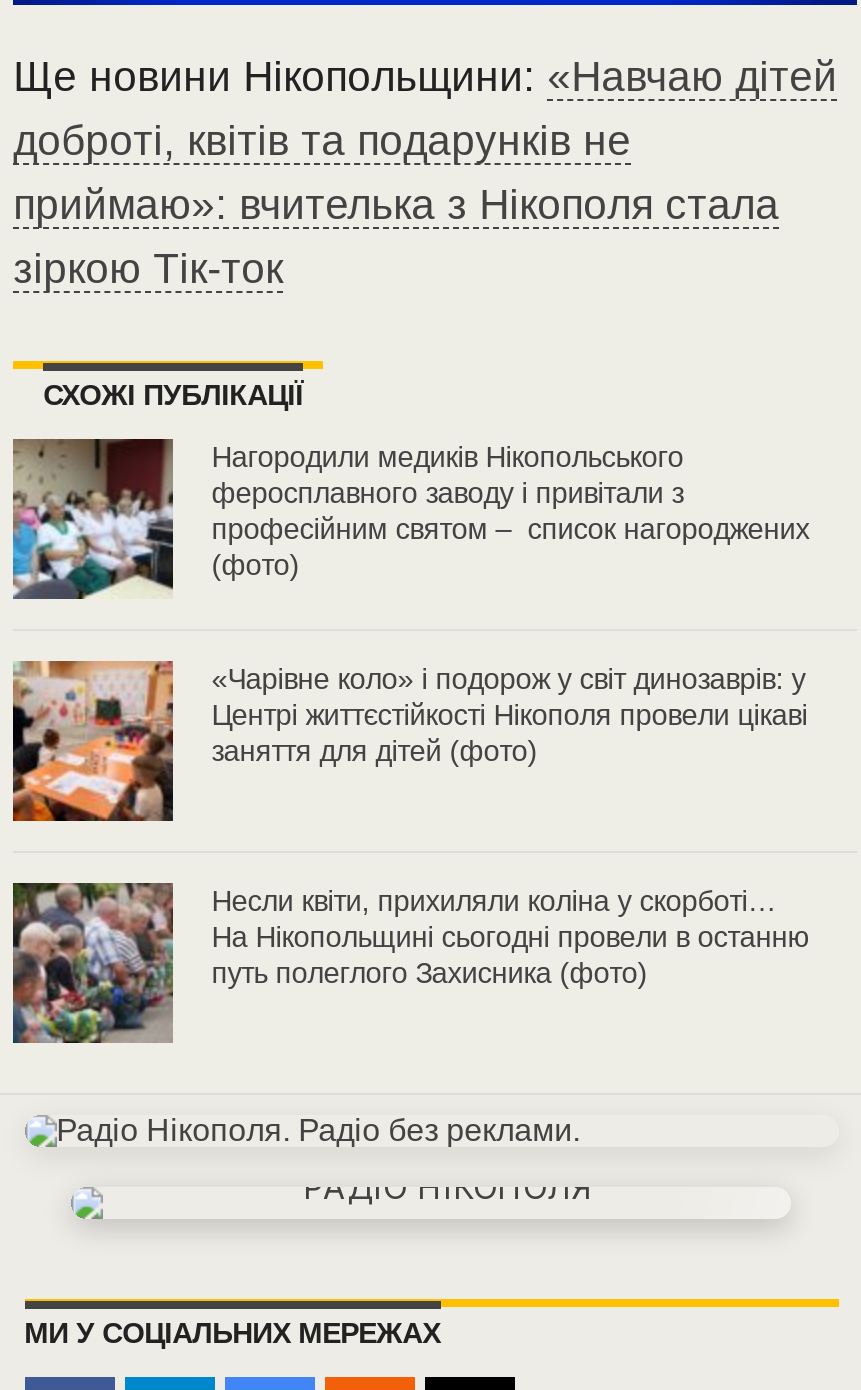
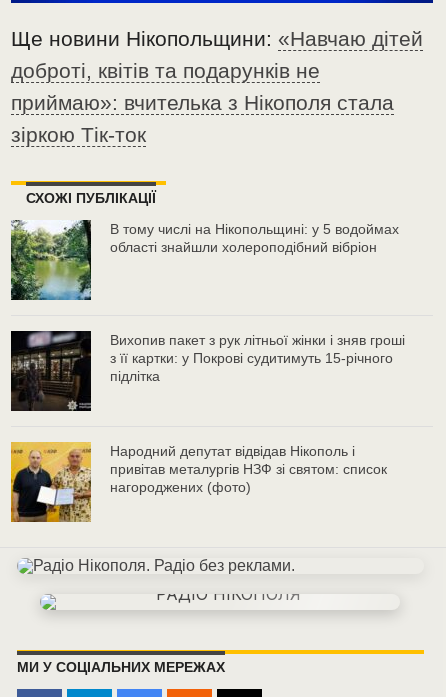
[11,437,810,601] [image] | Нагородили медиків Нікопольського | феросплавного заводу і привітали з | професійним святом – список нагороджених | (фото) -> [10,219,399,301] [image] | В тому числі на Нікопольщині: у 5 водоймах | області знайшли холероподібний вібріон
[11,659,808,823] [image] | «Чарівне коло» і подорож у світ динозаврів: у | Центрі життєстійкості Нікополя провели цікаві | заняття для дітей (фото) -> [10,330,405,412] [image] | Вихопив пакет з рук літньої жінки і зняв гроші | з її картки: у Покрові судитимуть 15-річного | підлітка
[11,881,810,1045] [image] | Несли квіти, прихиляли коліна у скорботі… | На Нікопольщині сьогодні провели в останню | путь полеглого Захисника (фото) -> [10,441,387,523] [image] | Народний депутат відвідав Нікополь і | привітав металургів НЗФ зі святом: список | нагороджених (фото)

